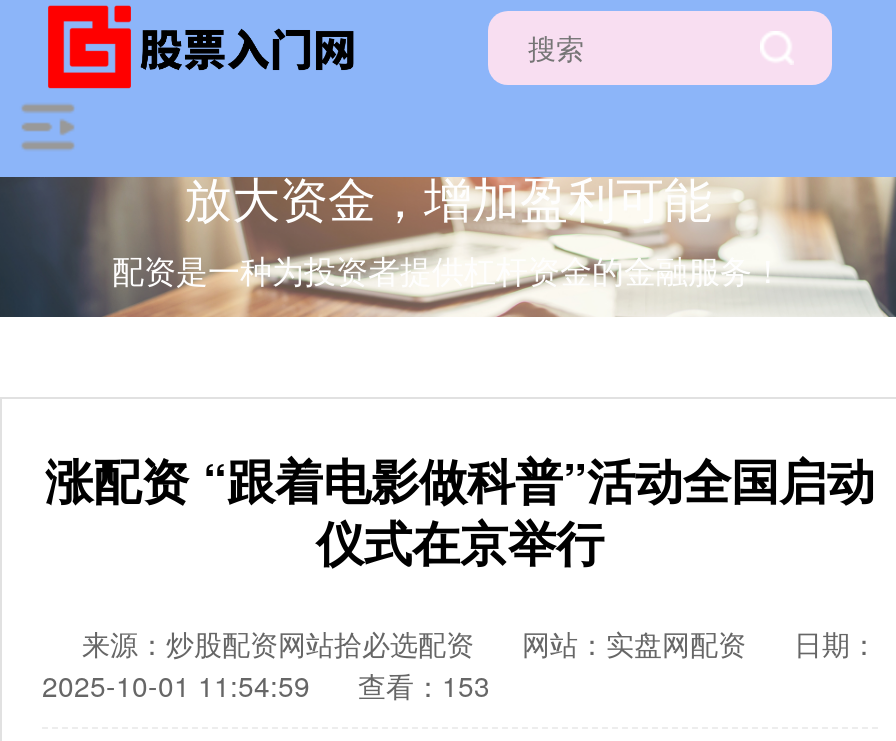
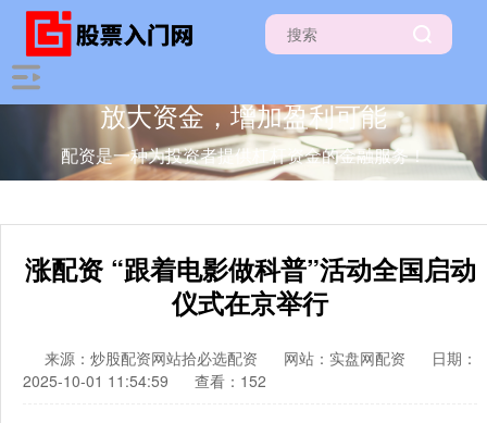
[42,665,490,705] 2025-10-01 11:54:59 查看：153 -> [23,370,266,391] 2025-10-01 11:54:59 查看：152

